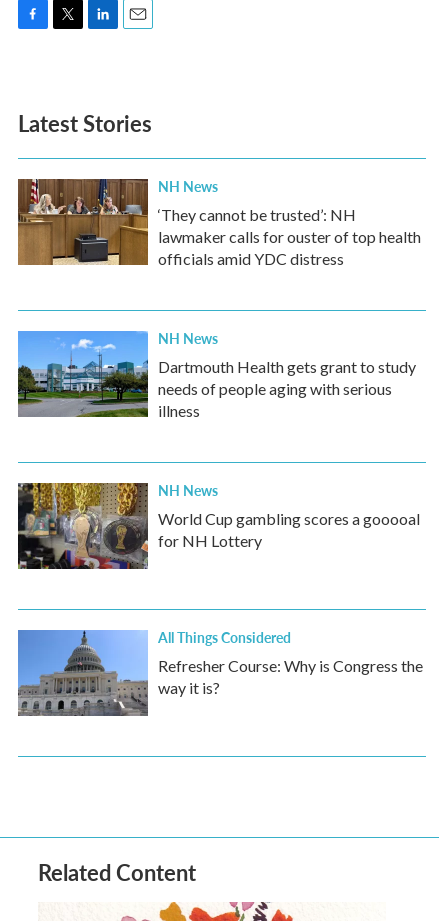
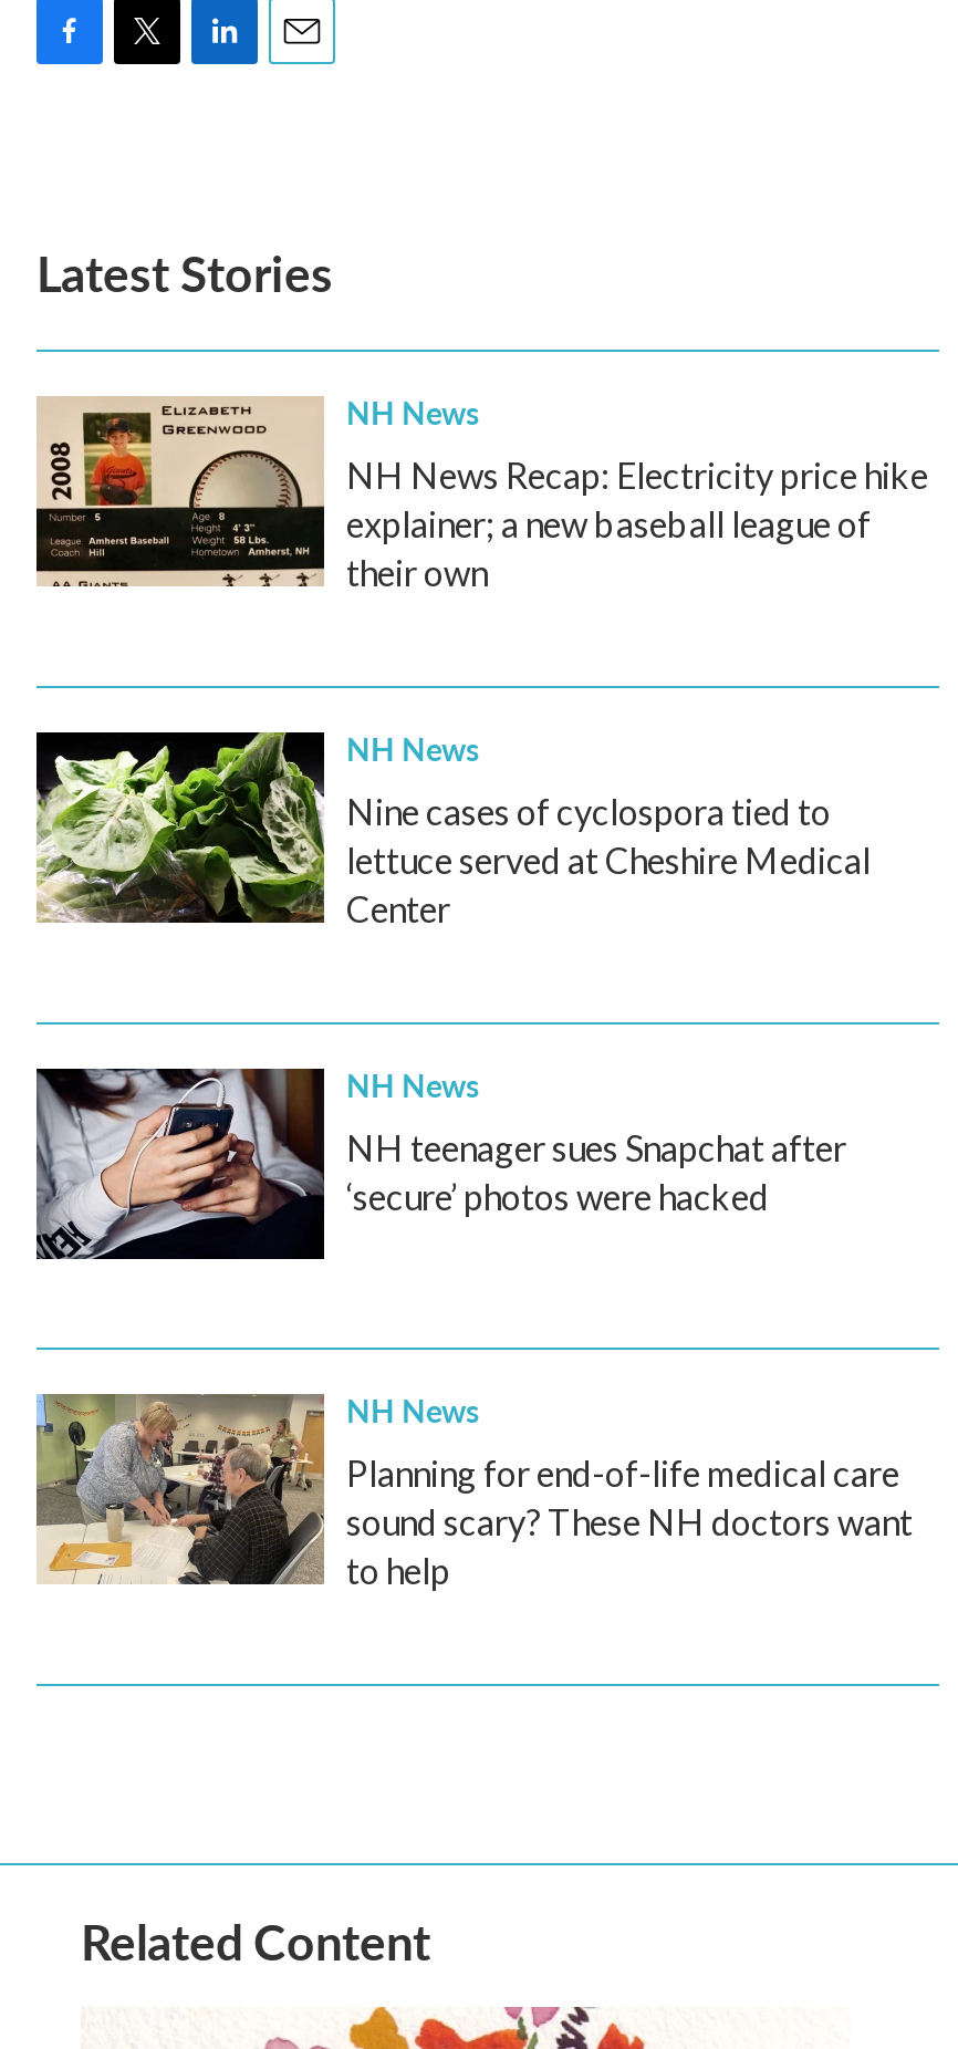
[17,178,421,268] [image] | ‘They cannot be trusted’: NH | lawmaker calls for ouster of top health | officials amid YDC distress -> [34,396,928,593] [image] | NH News Recap: Electricity price hike | explainer; a new baseball league of | their own
[17,330,416,420] [image] | Dartmouth Health gets grant to study | needs of people aging with serious | illness -> [34,730,871,930] [image] | Nine cases of cyclospora tied to | lettuce served at Cheshire Medical | Center
[17,482,420,570] [image] | World Cup gambling scores a gooooal | for NH Lottery -> [37,1067,846,1261] [image] | NH teenager sues Snapchat after | ‘secure’ photos were hacked
[17,627,423,717] [image] | All Things Considered | Refresher Course: Why is Congress the | way it is? -> [34,1388,913,1591] [image] | NH News | Planning for end-of-life medical care | sound scary? These NH doctors want | to help

